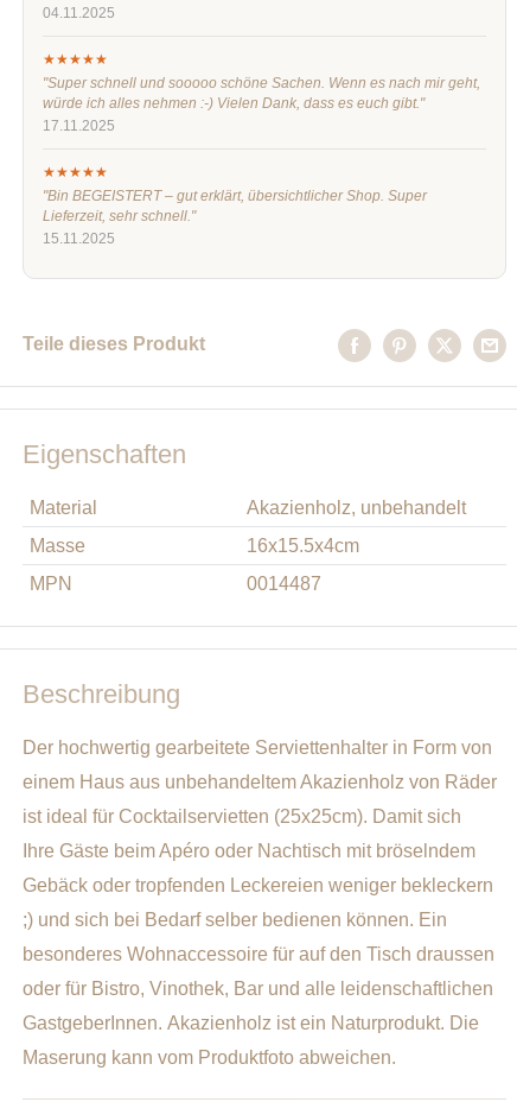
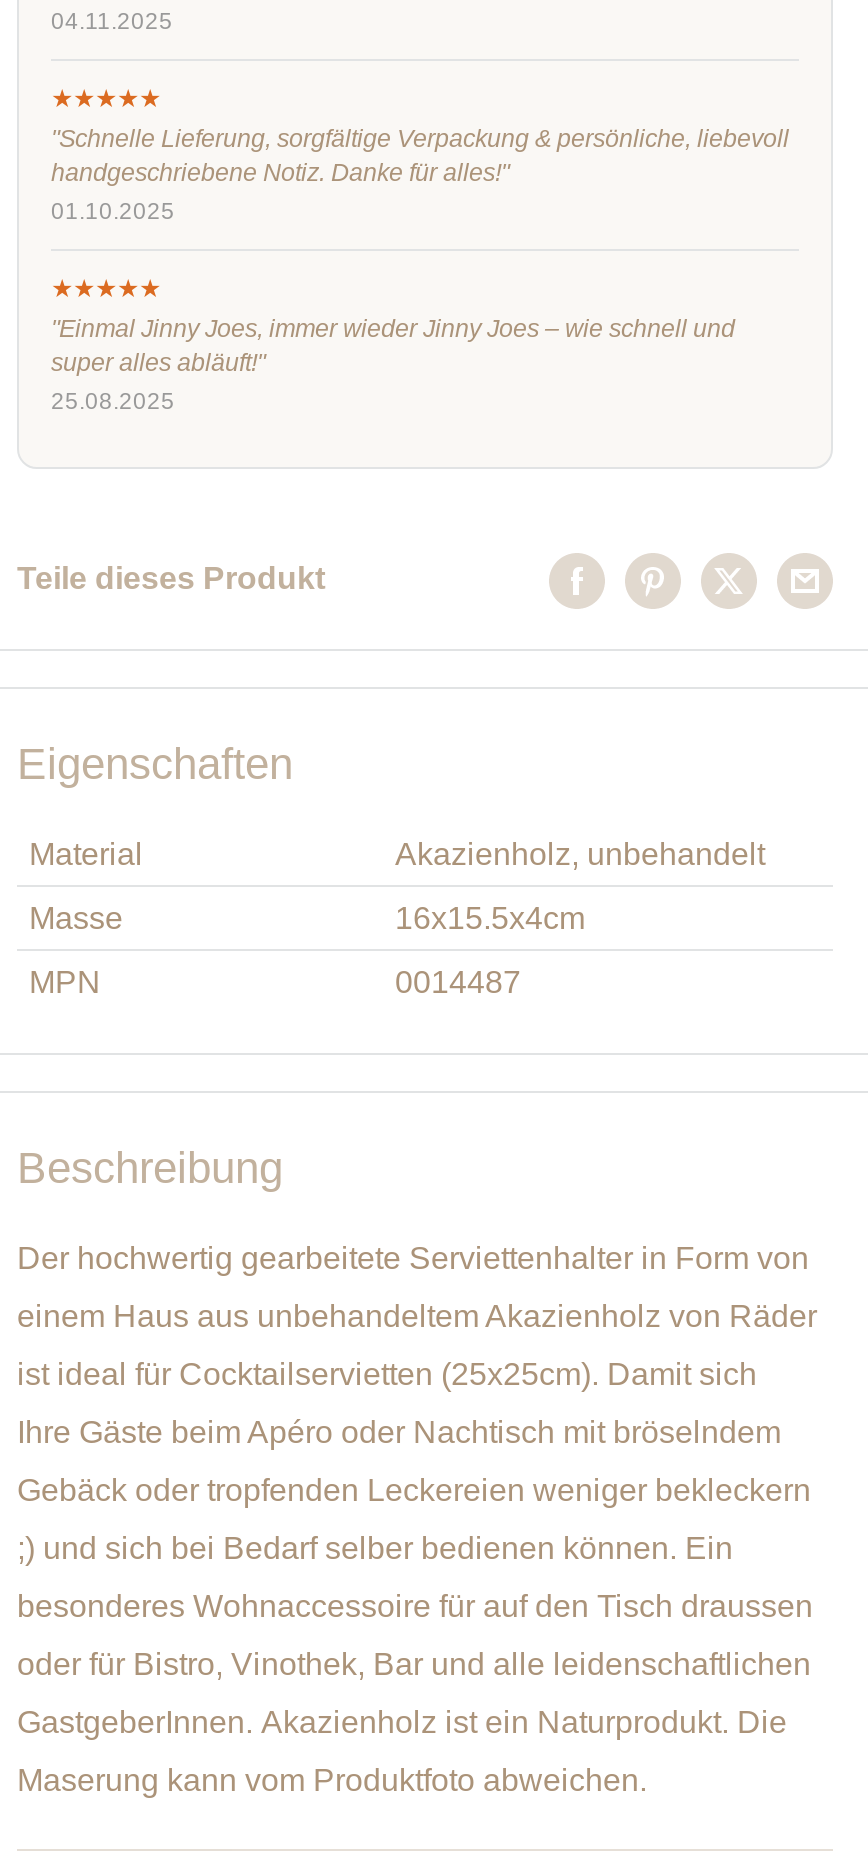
[43,75,480,133] "Super schnell und sooooo schöne Sachen. Wenn es nach mir geht, | würde ich alles nehmen :-) Vielen Dank, dass es euch gibt." | 17.11.2025 -> [51,125,789,223] "Schnelle Lieferung, sorgfältige Verpackung & persönliche, liebevoll | handgeschriebene Notiz. Danke für alles!" | 01.10.2025
[43,188,427,246] "Bin BEGEISTERT – gut erklärt, übersichtlicher Shop. Super | Lieferzeit, sehr schnell." | 15.11.2025 -> [51,315,735,413] "Einmal Jinny Joes, immer wieder Jinny Joes – wie schnell und | super alles abläuft!" | 25.08.2025

